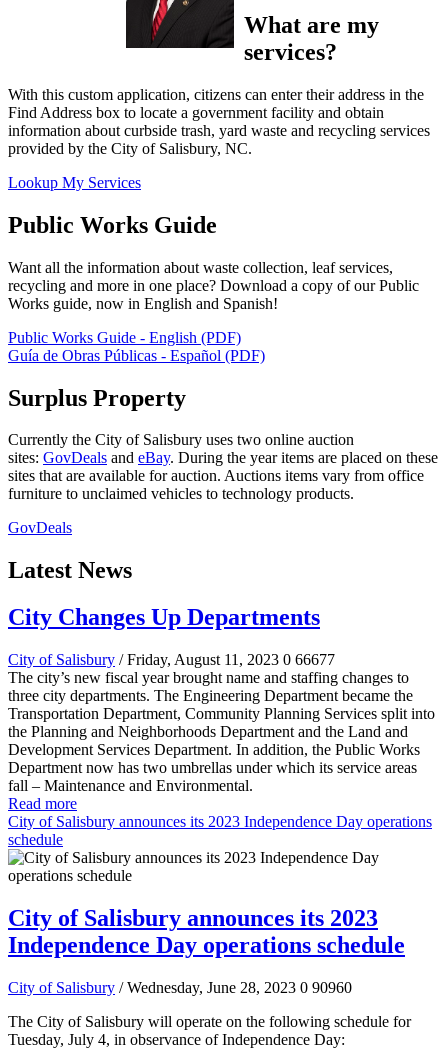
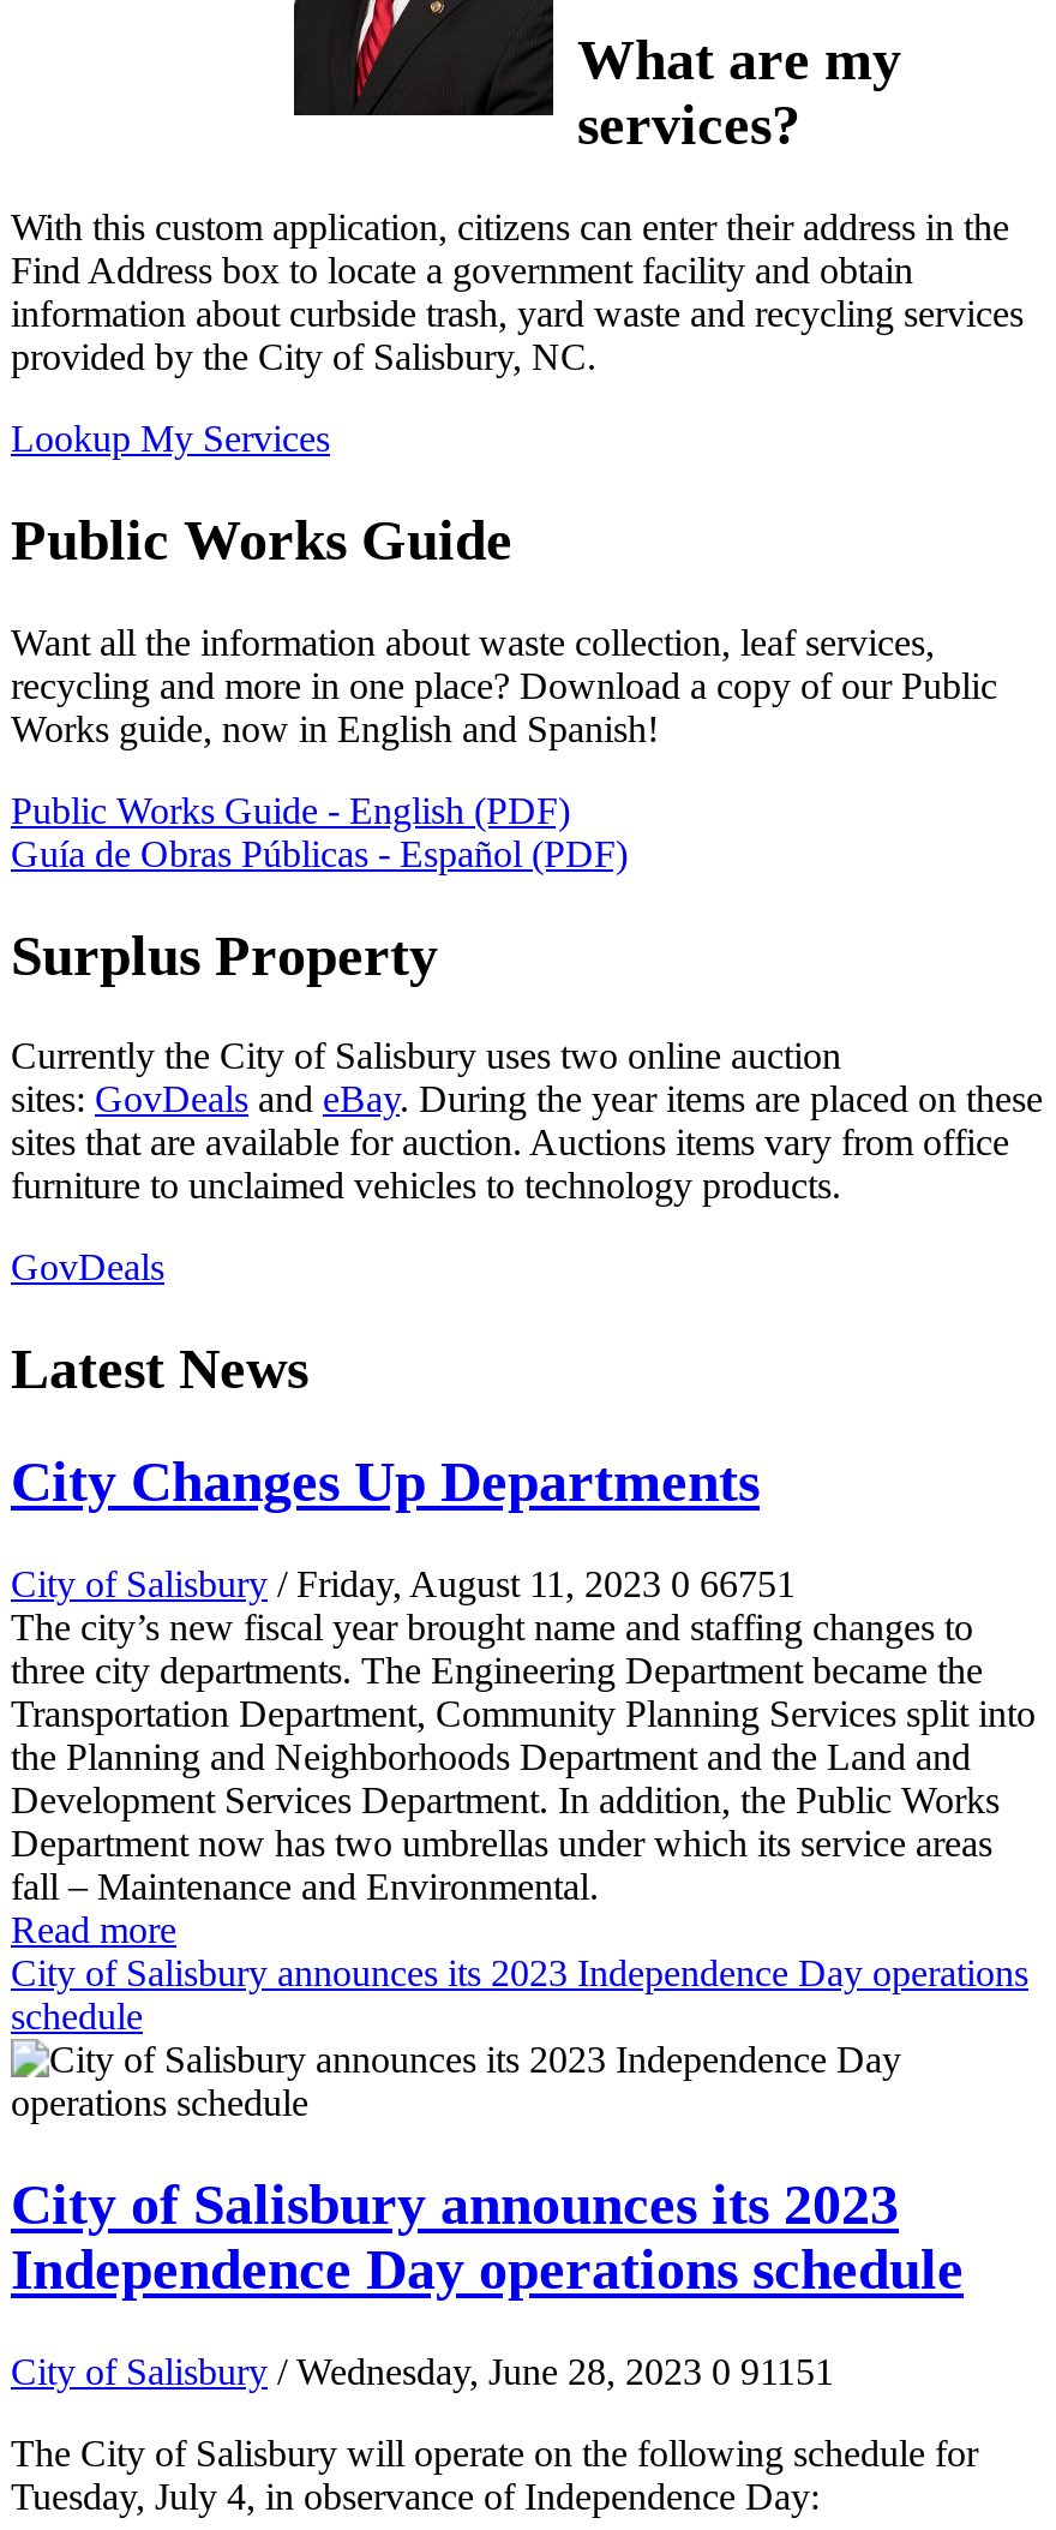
[8,651,335,668] City of Salisbury / Friday, August 11, 2023 0 66677 -> [11,1564,796,1604] City of Salisbury / Friday, August 11, 2023 0 66751
[8,979,352,996] City of Salisbury / Wednesday, June 28, 2023 0 90960 -> [11,2351,834,2392] City of Salisbury / Wednesday, June 28, 2023 0 91151

